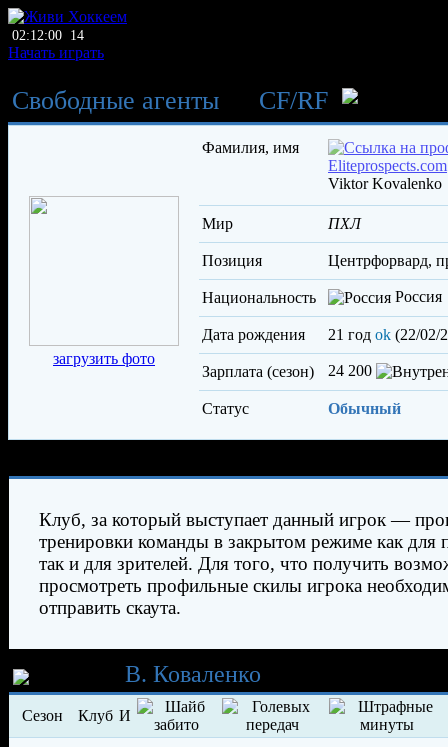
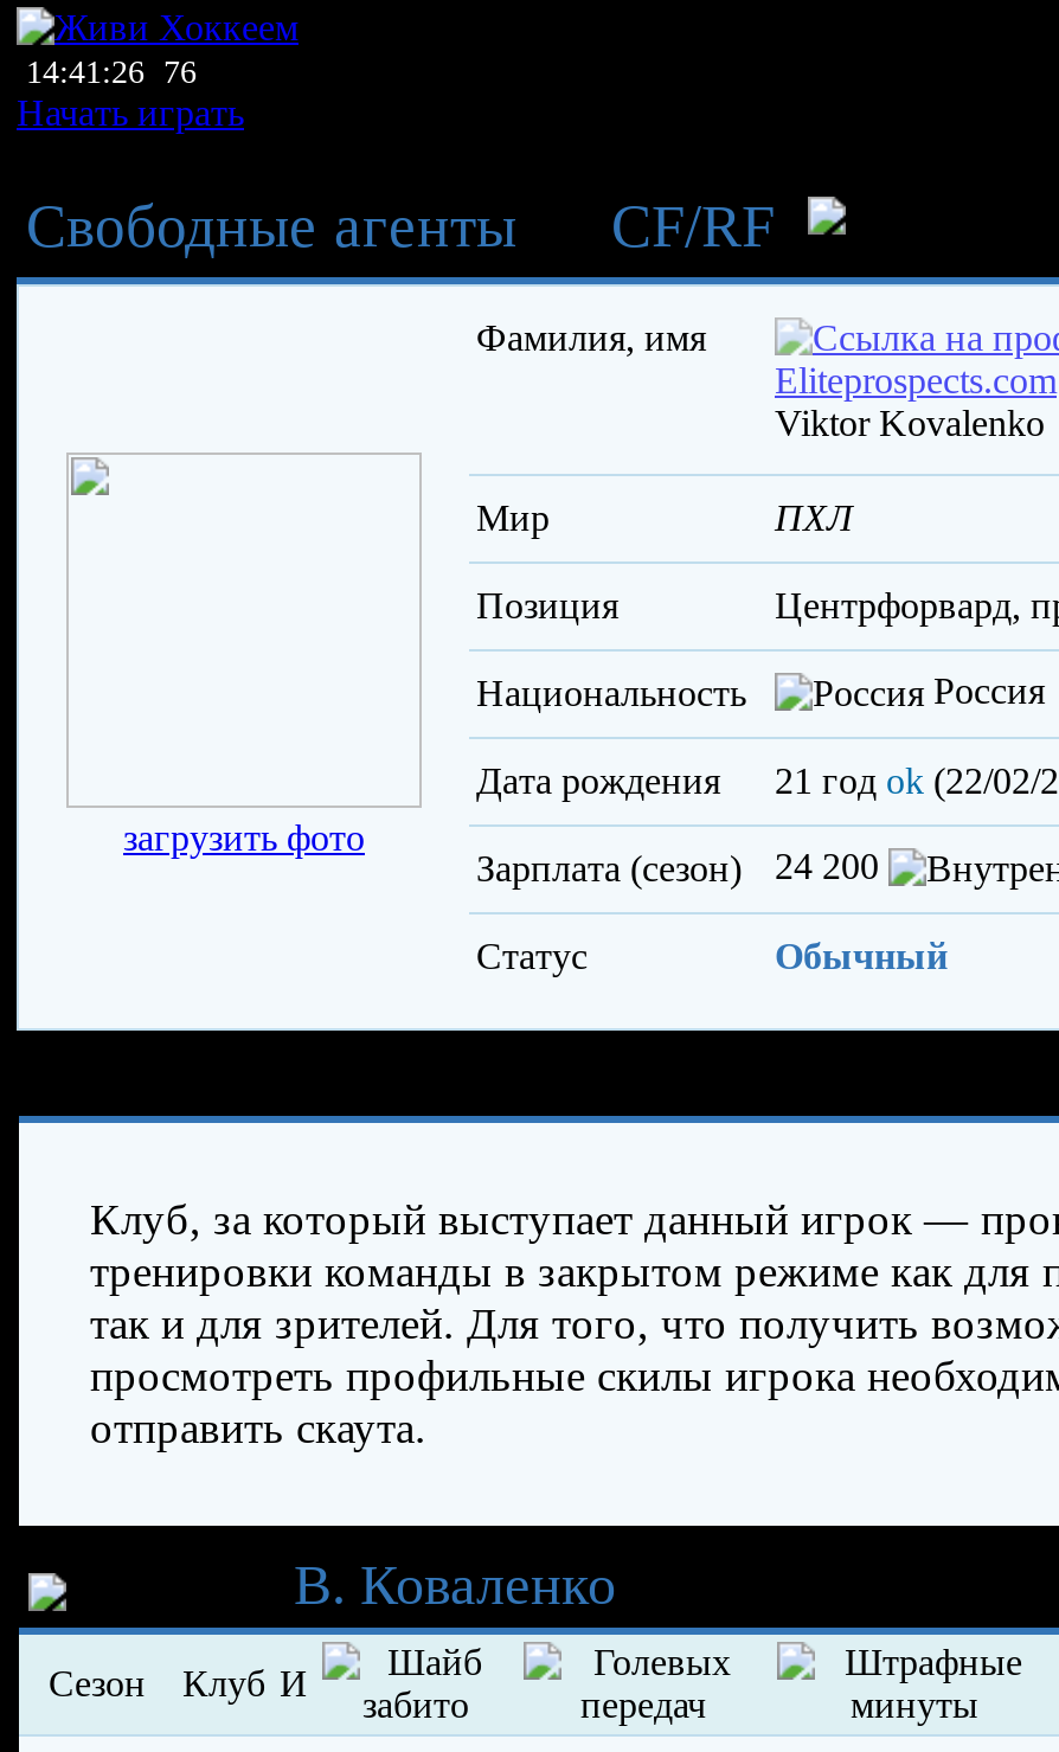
[12,28,84,43] 02:12:00 14 -> [26,54,197,90] 14:41:26 76

